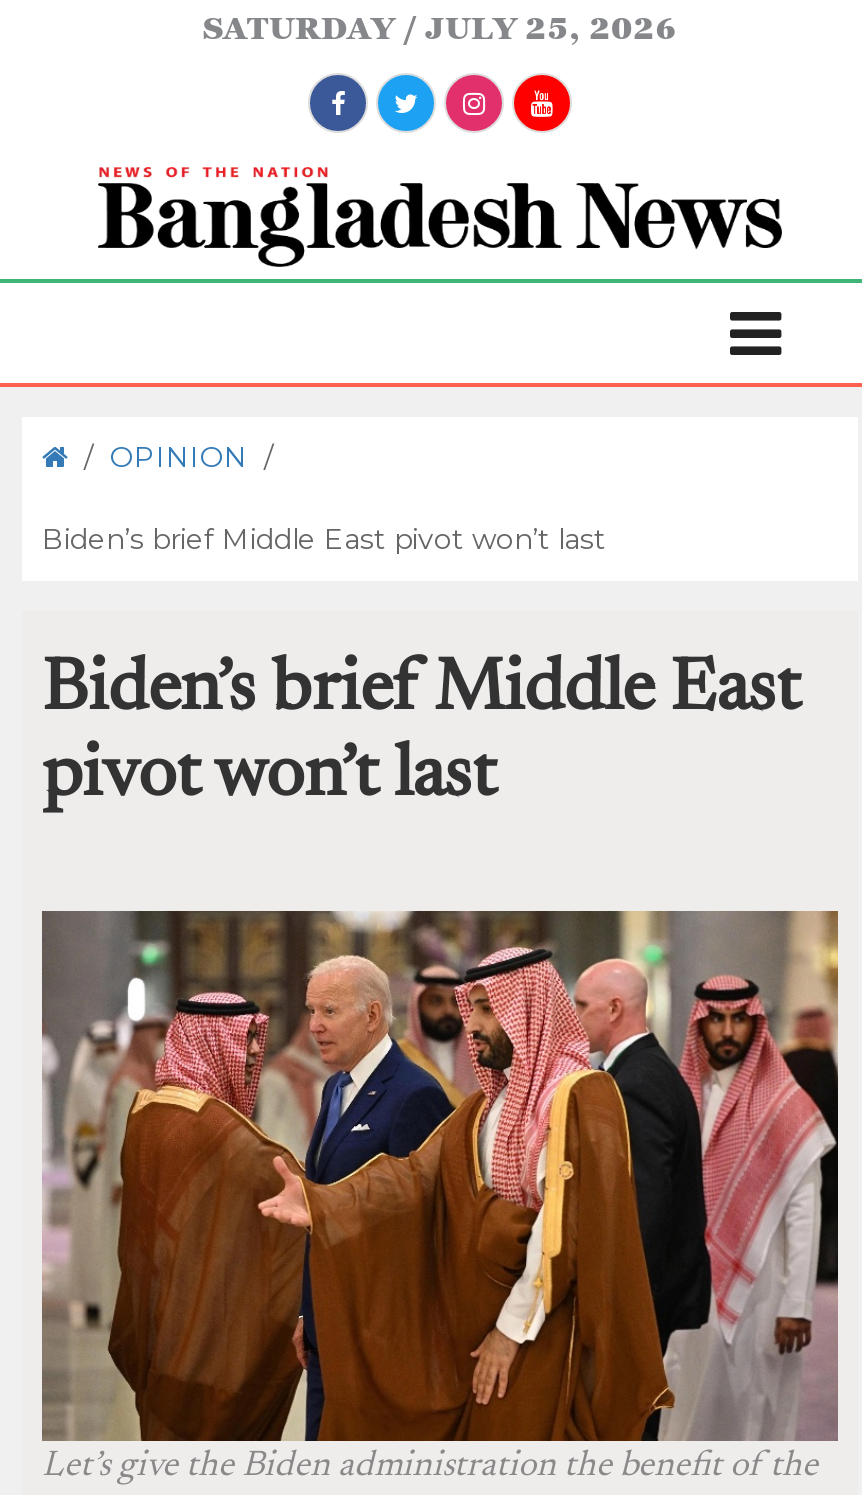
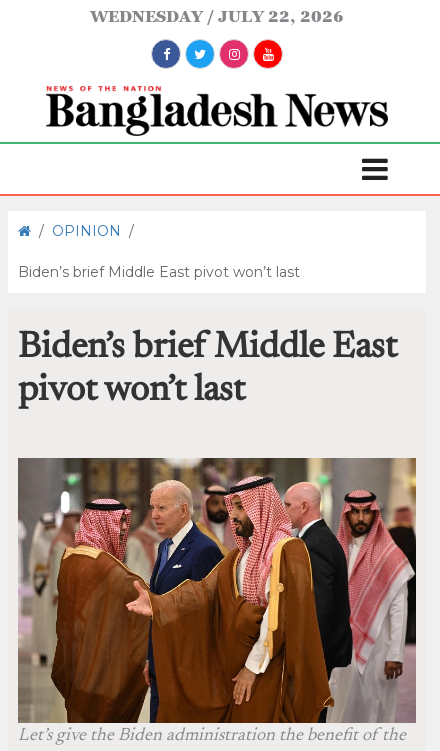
[203,9,677,45] SATURDAY | JULY 25, 2026 -> [90,7,344,25] WEDNESDAY | JULY 22, 2026

